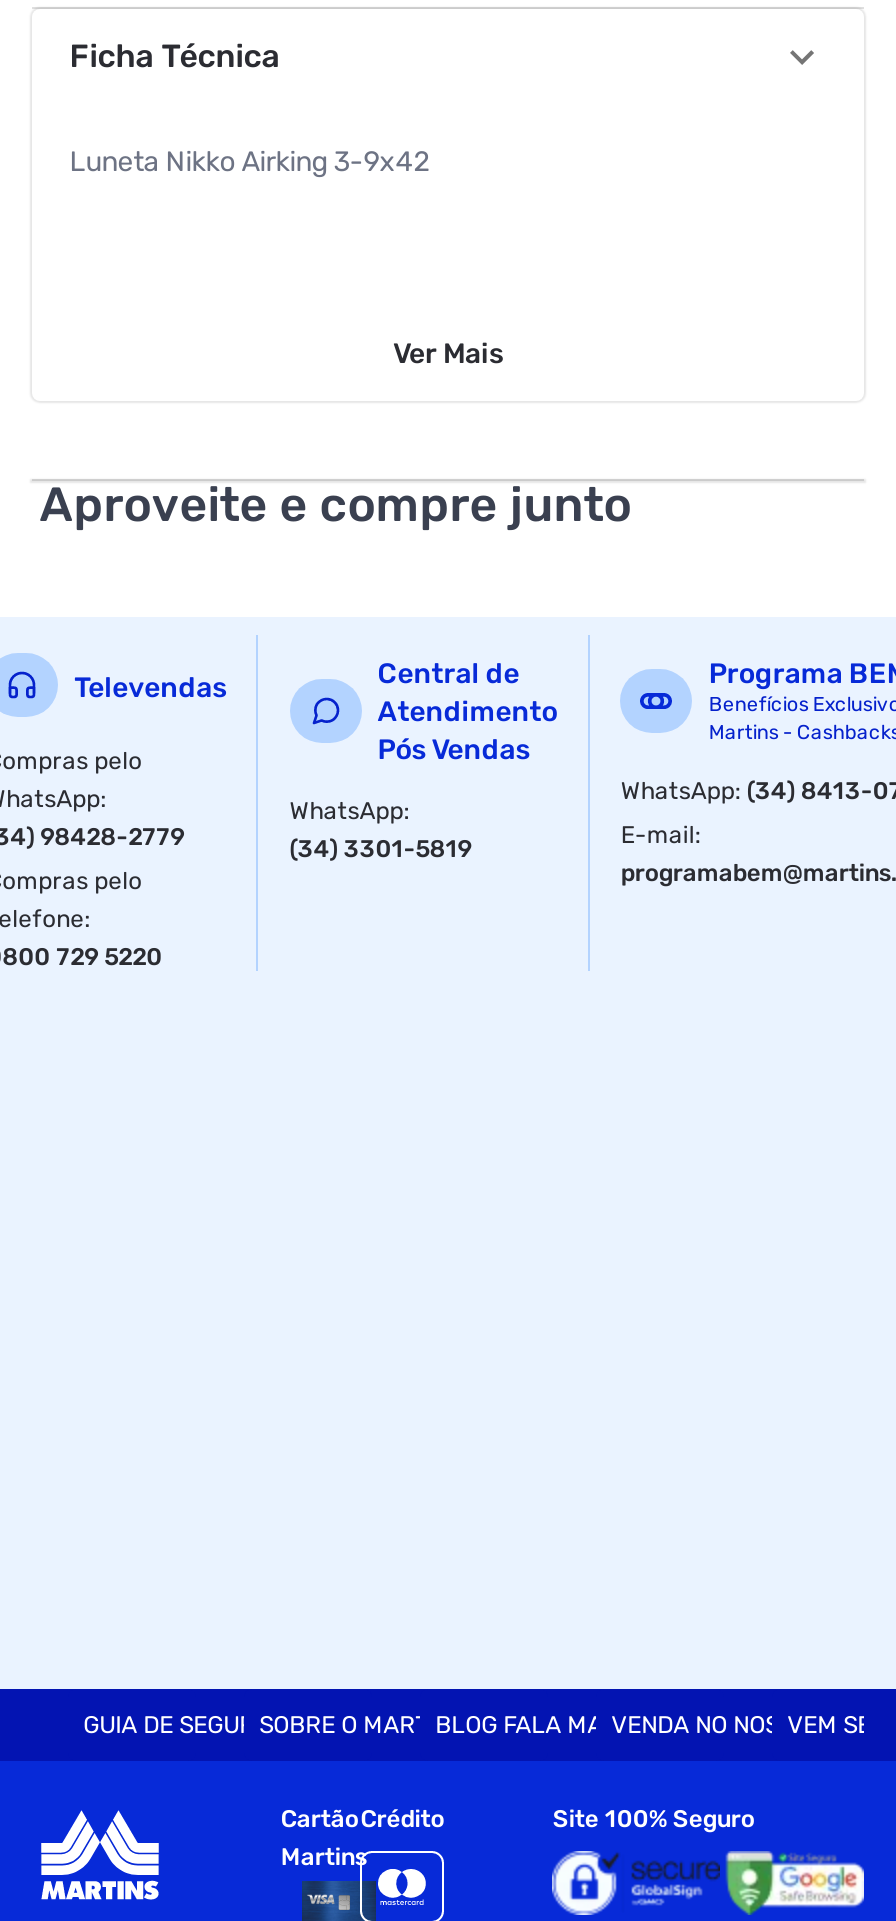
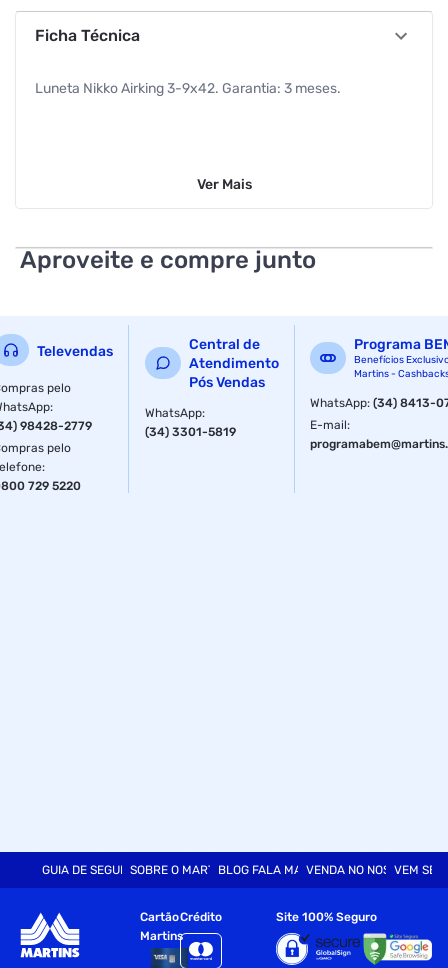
[69,145,429,179] Luneta Nikko Airking 3-9x42 -> [35,80,341,97] Luneta Nikko Airking 3-9x42. Garantia: 3 meses.

